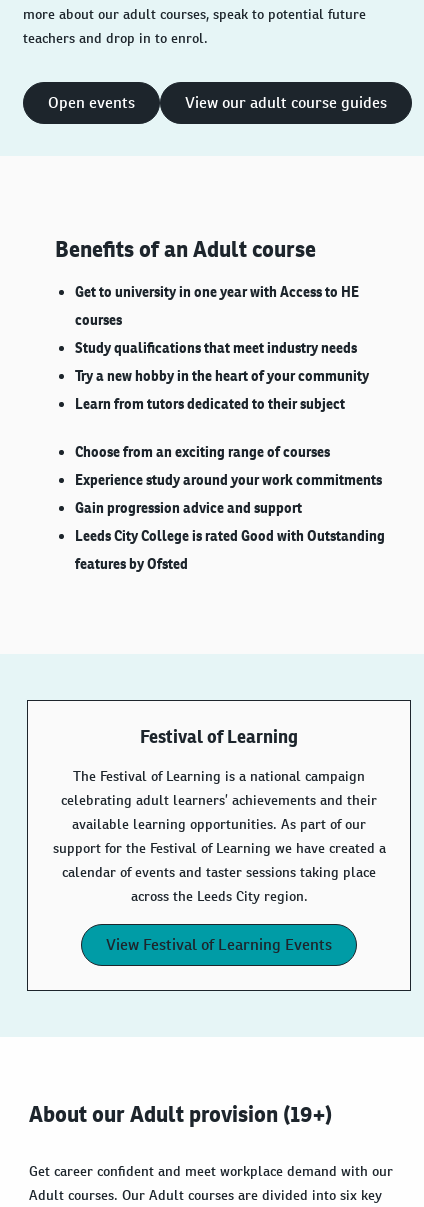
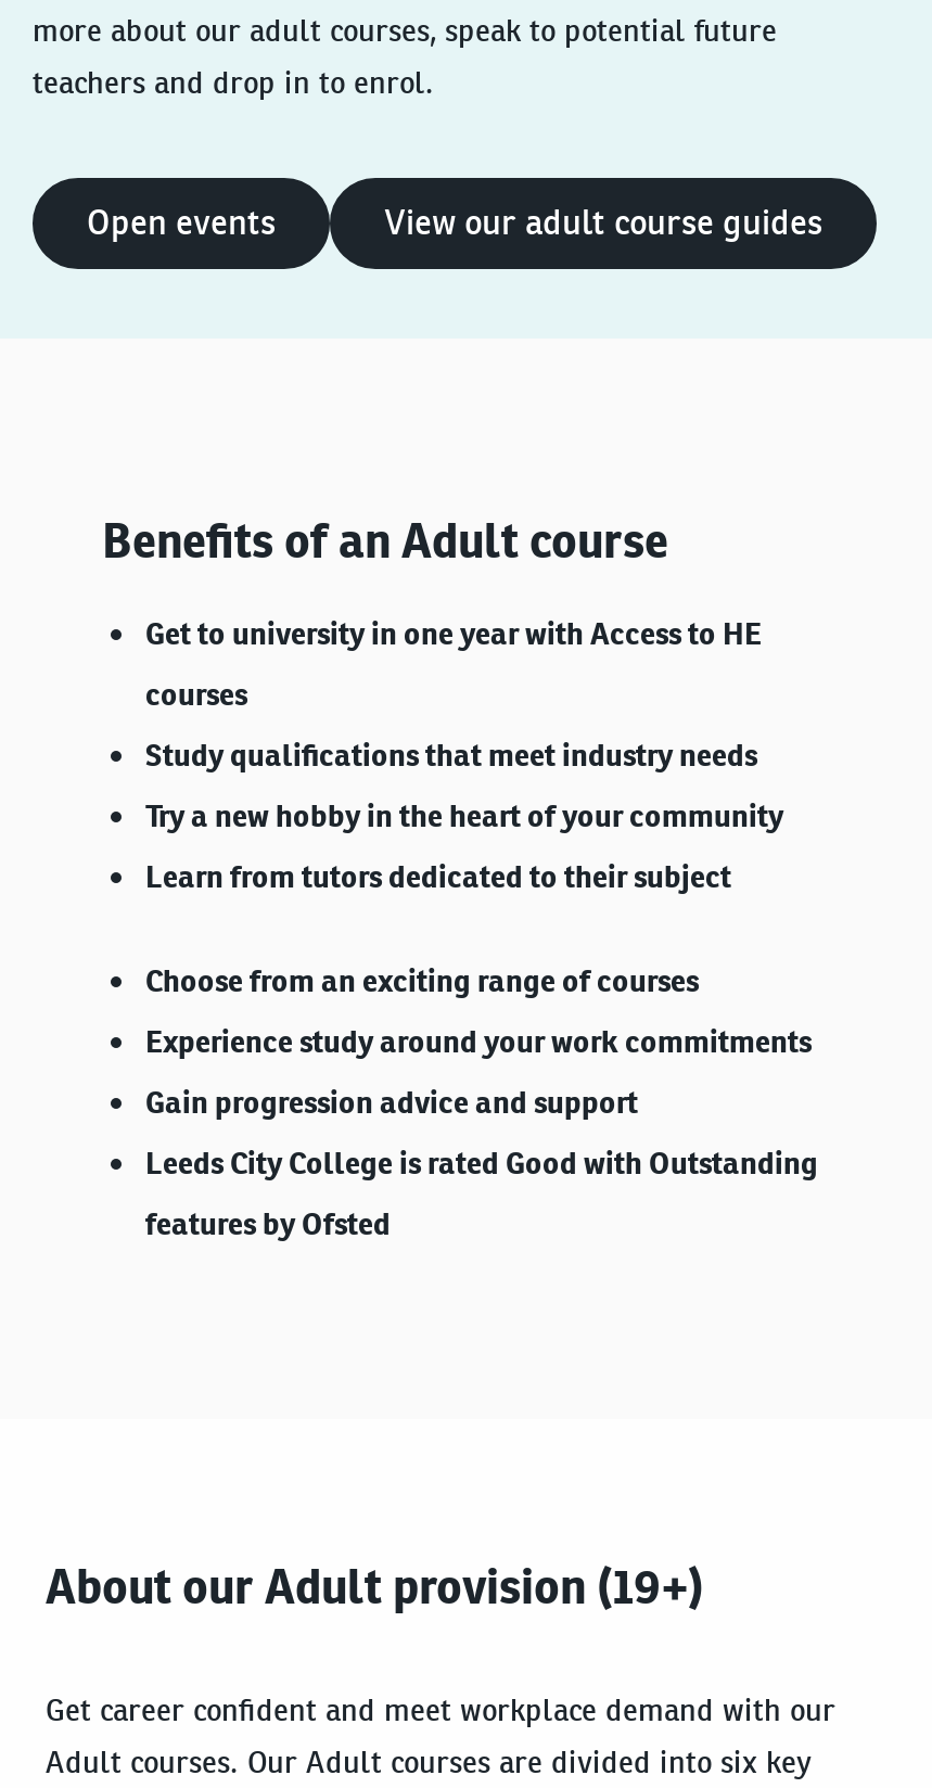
[25,698,413,993] [image] | Festival of Learning | The Festival of Learning is a national campaign | celebrating adult learners’ achievements and their | available learning opportunities. As part of our | support for the Festival of Learning we have created a | calendar of events and taster sessions taking place | across the Leeds City region. | View Festival of Learning Events -> none

